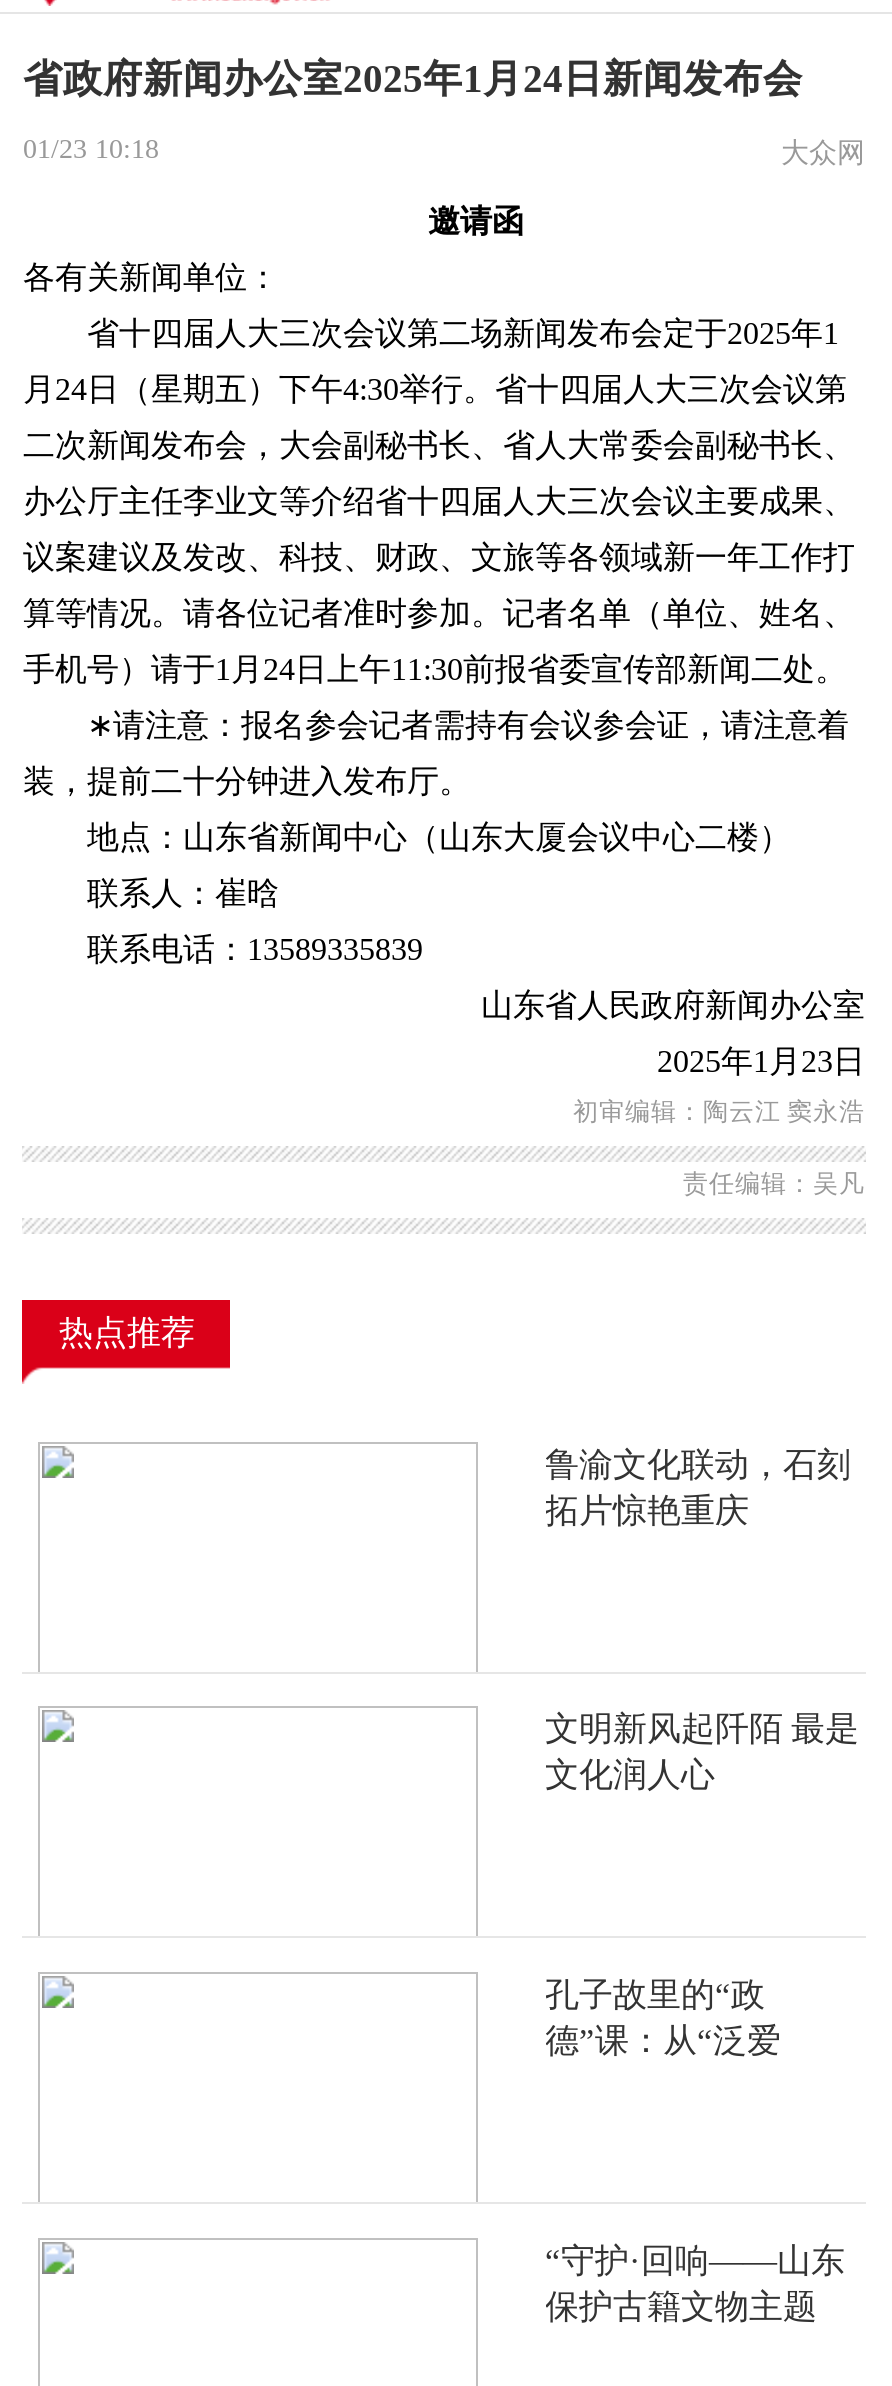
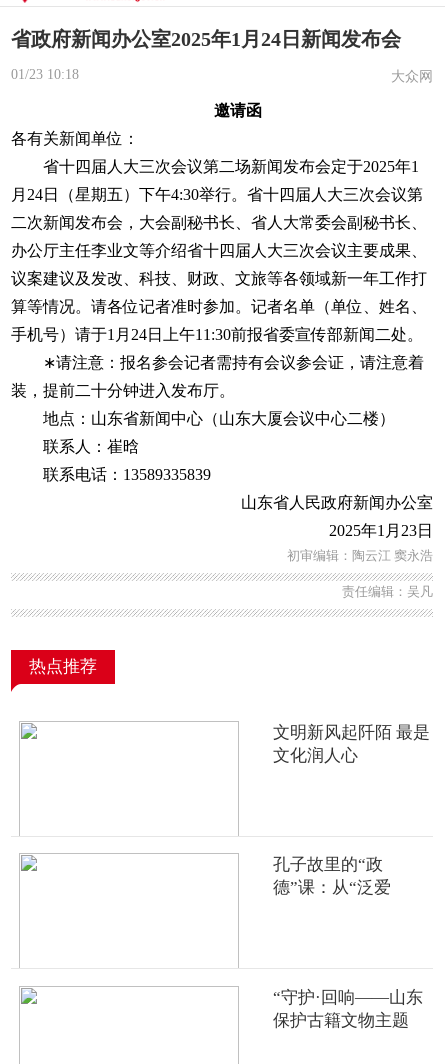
[545,1446,851,1530] 鲁渝文化联动，石刻 | 拓片惊艳重庆 -> none

